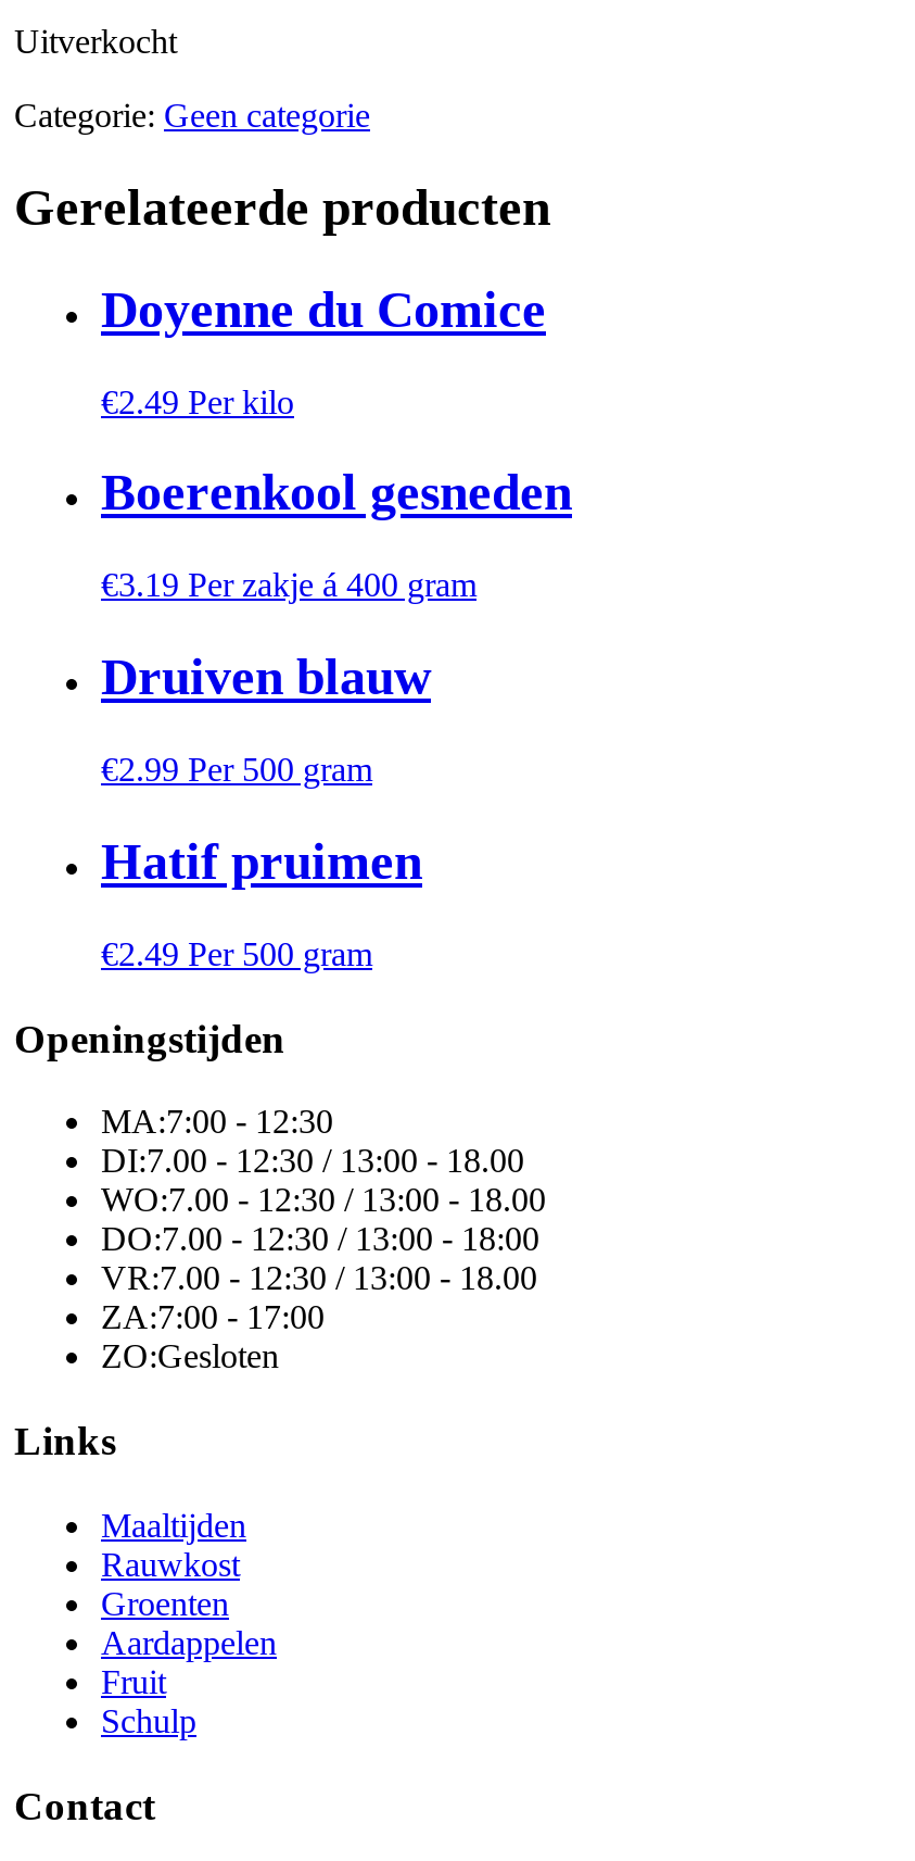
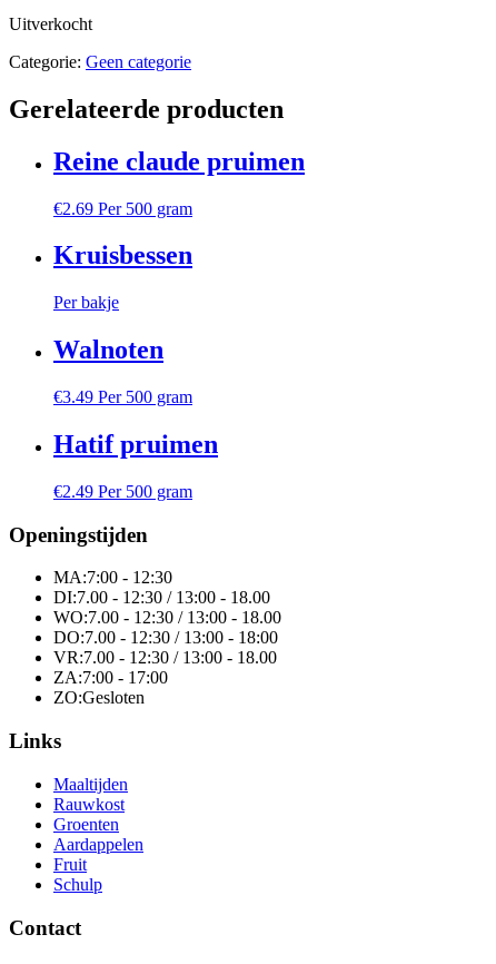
[101,281,546,337] Doyenne du Comice -> [53,146,305,175] Reine claude pruimen
[101,382,294,419] €2.49 Per kilo -> [53,199,192,218] €2.69 Per 500 gram
[101,465,572,521] Boerenkool gesneden -> [53,241,192,270] Kruisbessen
[101,567,476,604] €3.19 Per zakje á 400 gram -> [53,293,119,312] Per bakje
[101,649,431,706] Druiven blauw -> [53,335,163,364] Walnoten
[101,751,372,788] €2.99 Per 500 gram -> [53,388,192,407] €3.49 Per 500 gram

